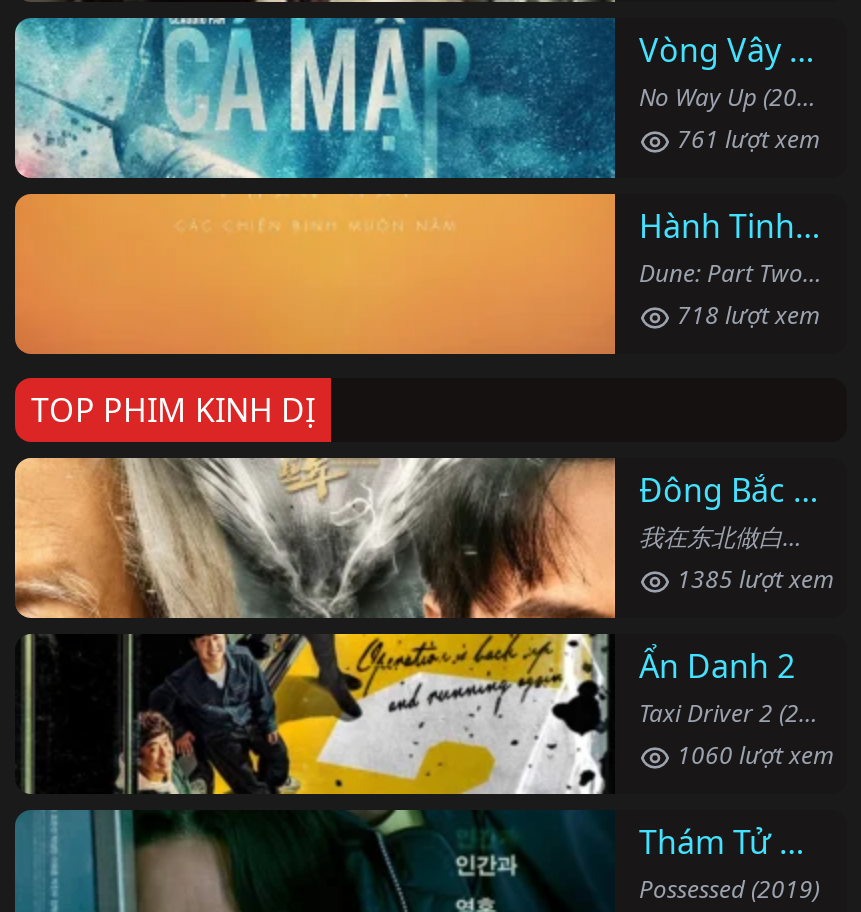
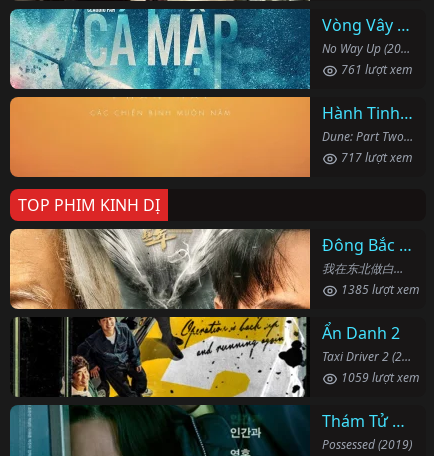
[671,298,821,332] 718 lượt xem -> [338,149,413,166] 717 lượt xem
[671,738,835,772] 1060 lượt xem -> [338,369,420,386] 1059 lượt xem

